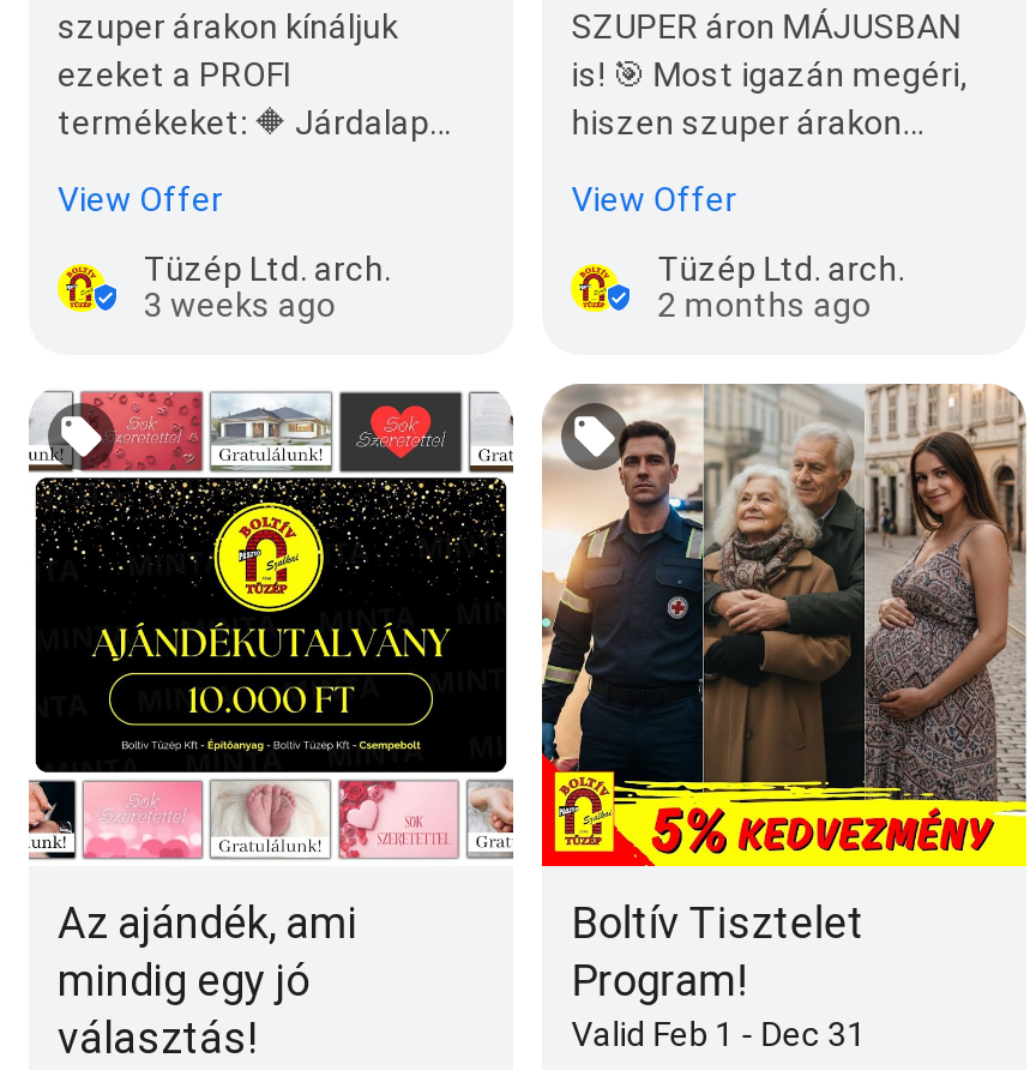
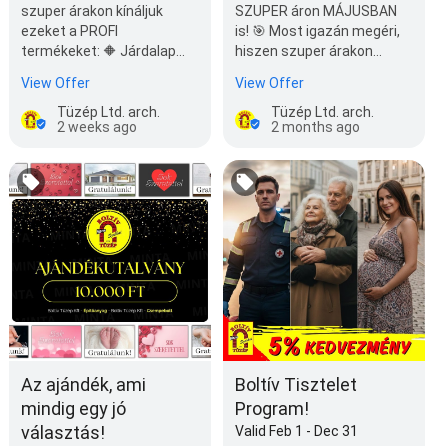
[144,285,336,323] 3 weeks ago -> [57,119,137,135] 2 weeks ago

